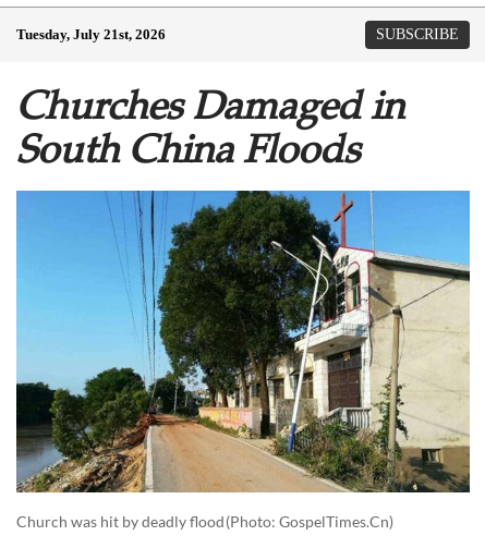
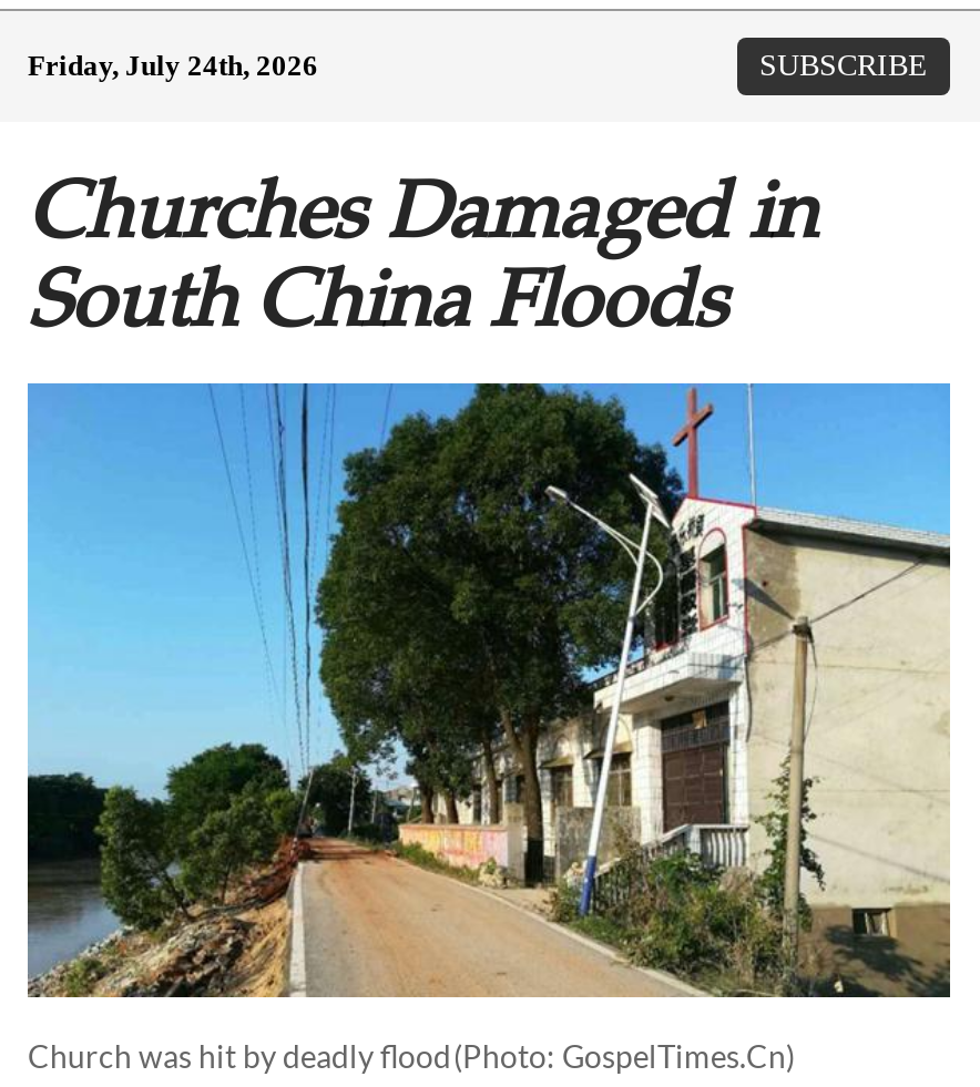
[16,26,166,42] Tuesday, July 21st, 2026 -> [28,49,318,82] Friday, July 24th, 2026

